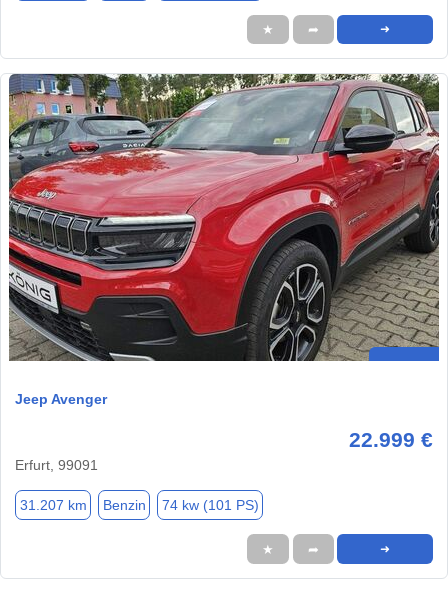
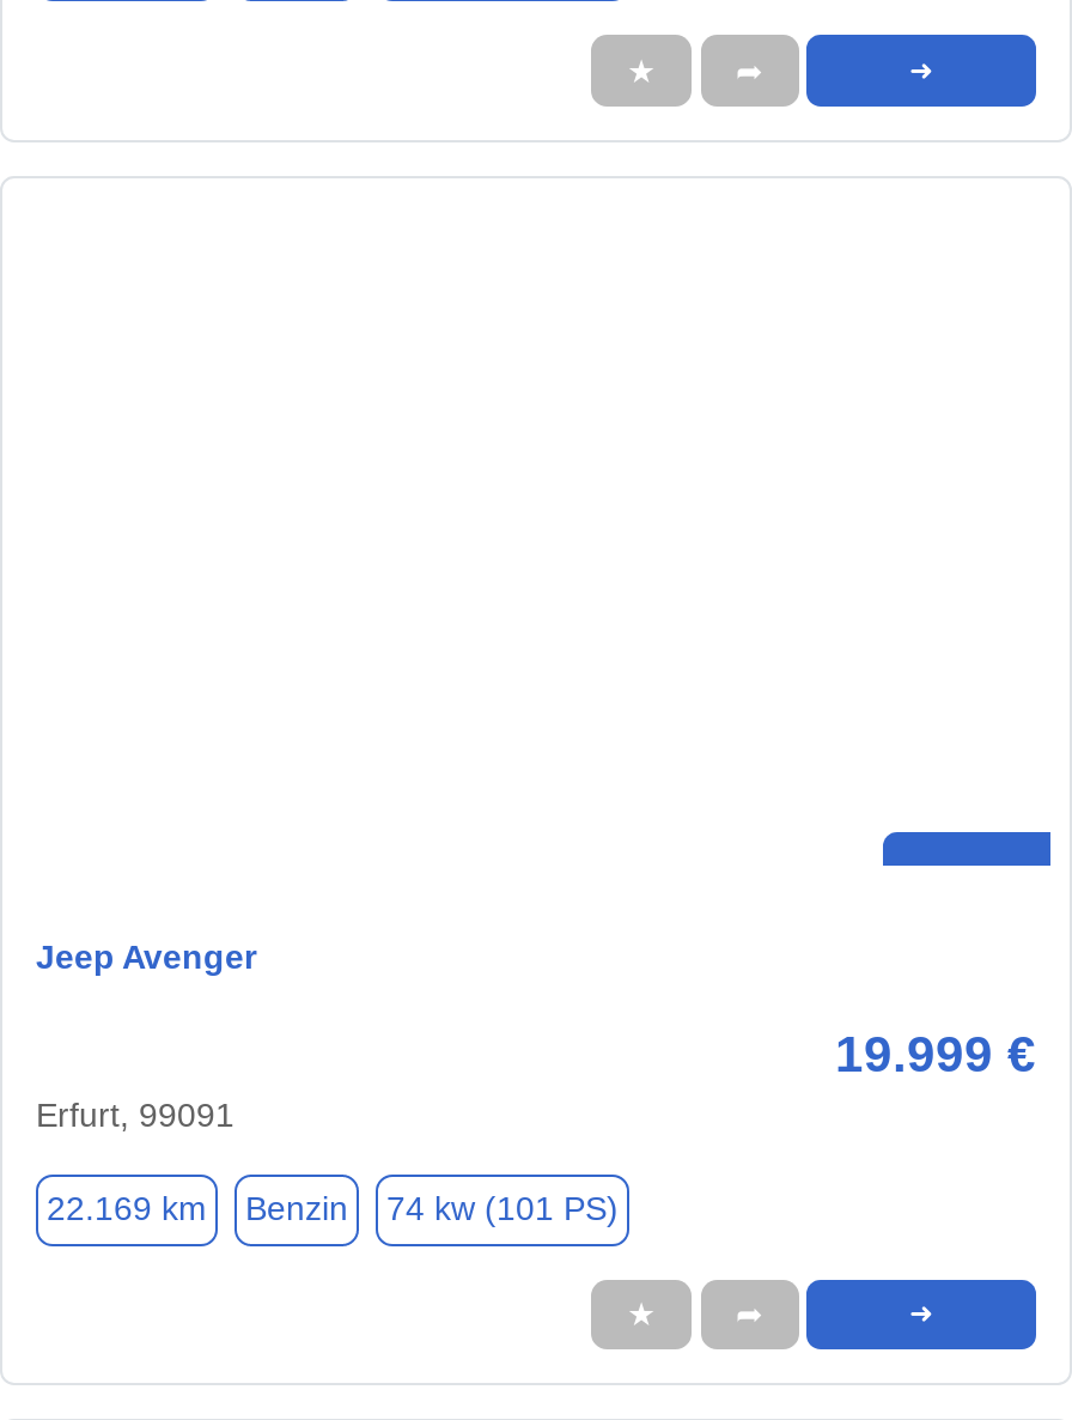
[8,73,440,362] [image] -> none
[349,428,433,451] 22.999 € -> [835,1026,1036,1081] 19.999 €
[19,497,258,513] 31.207 km Benzin 74 kw (101 PS) -> [47,1190,619,1228] 22.169 km Benzin 74 kw (101 PS)

